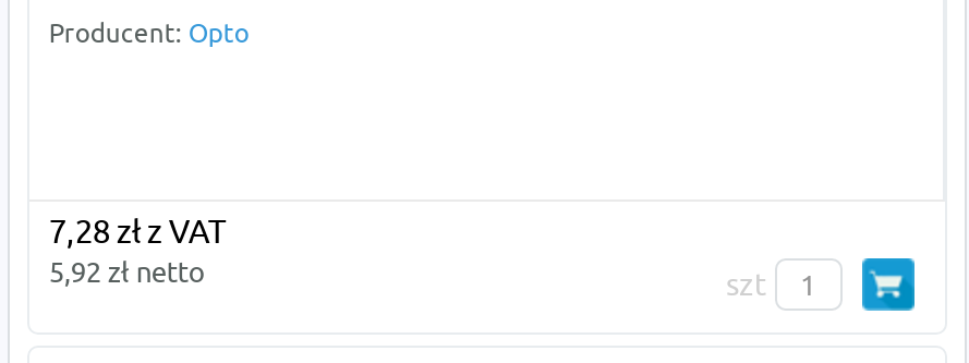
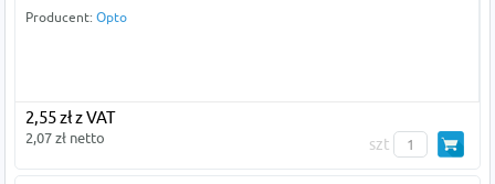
[49,213,225,250] 7,28 zł z VAT -> [25,108,115,127] 2,55 zł z VAT
[49,254,206,289] 5,92 zł netto -> [25,129,105,147] 2,07 zł netto

